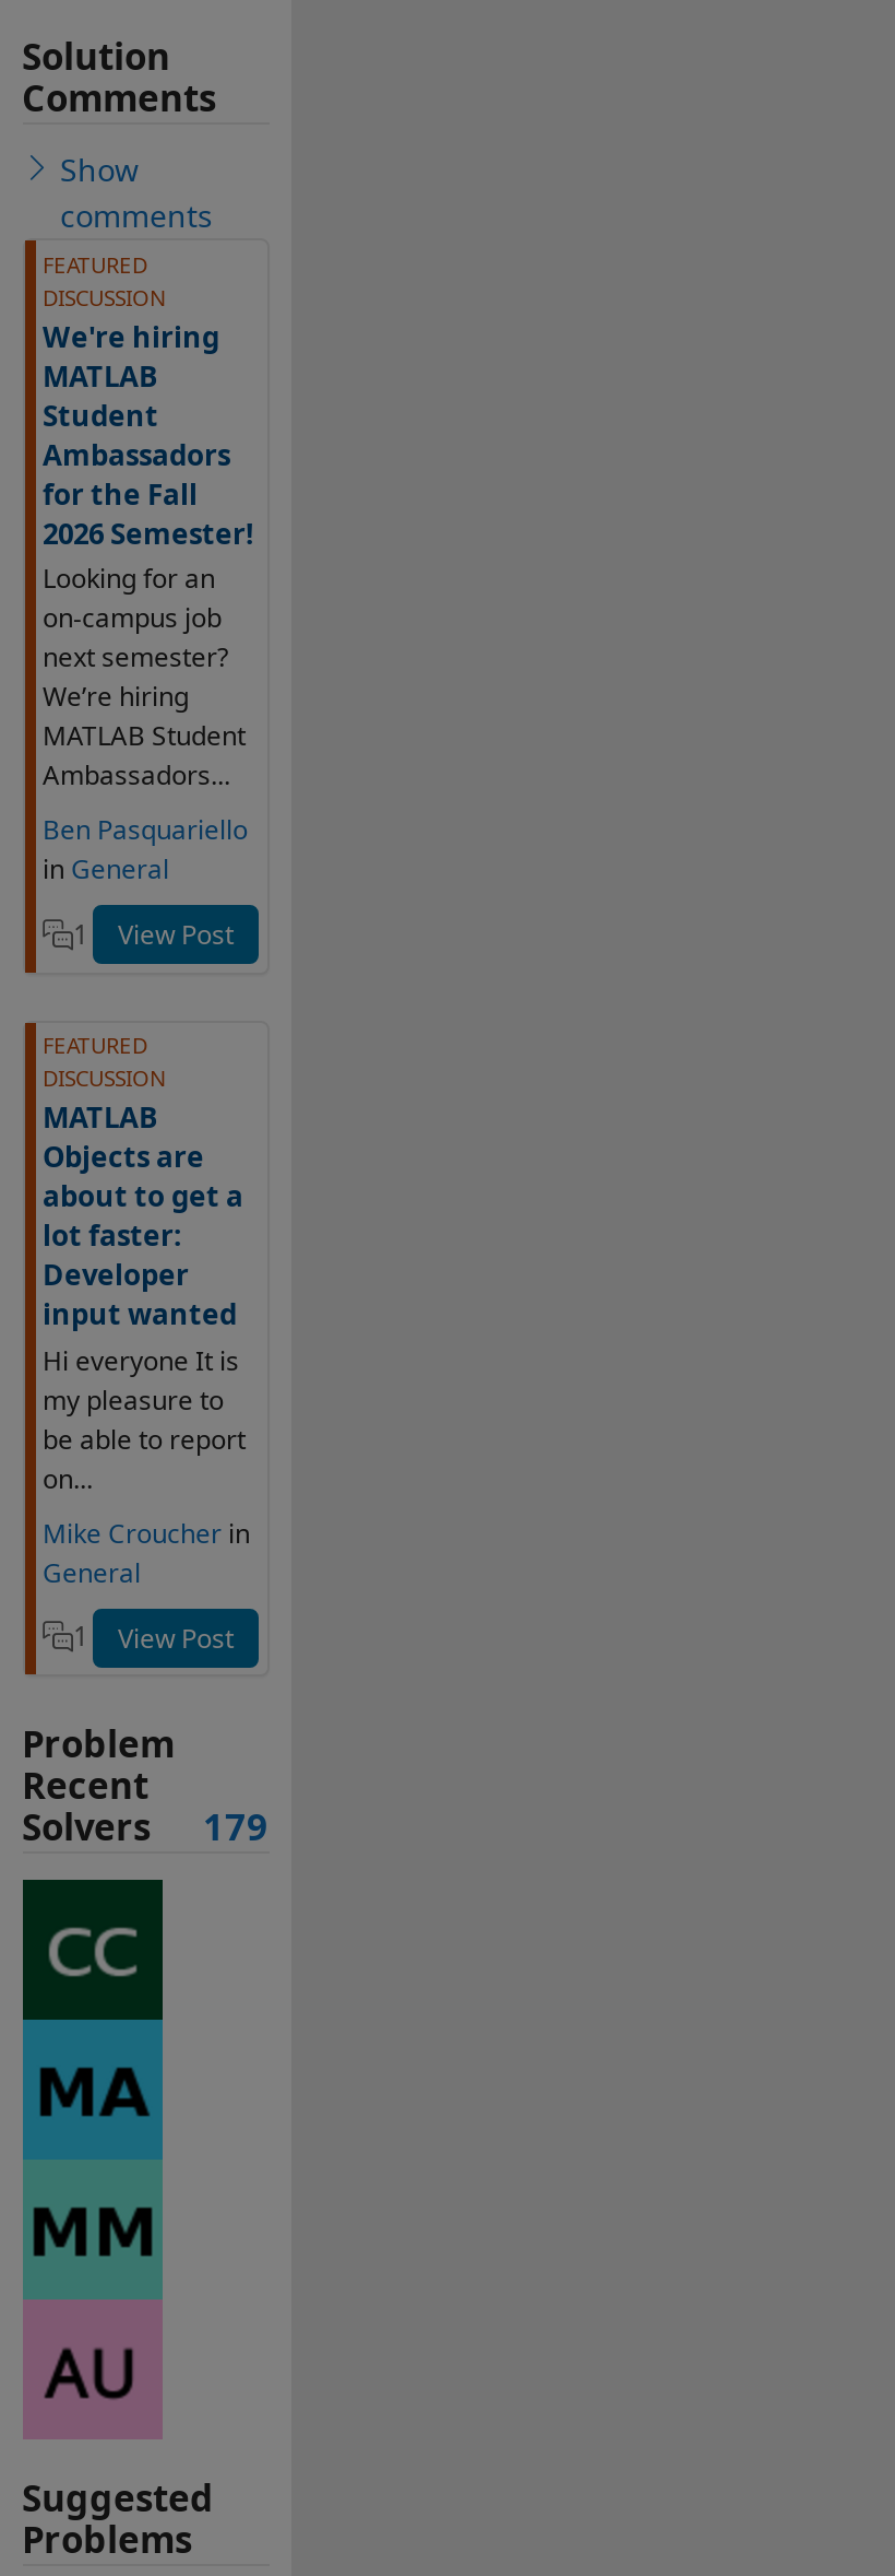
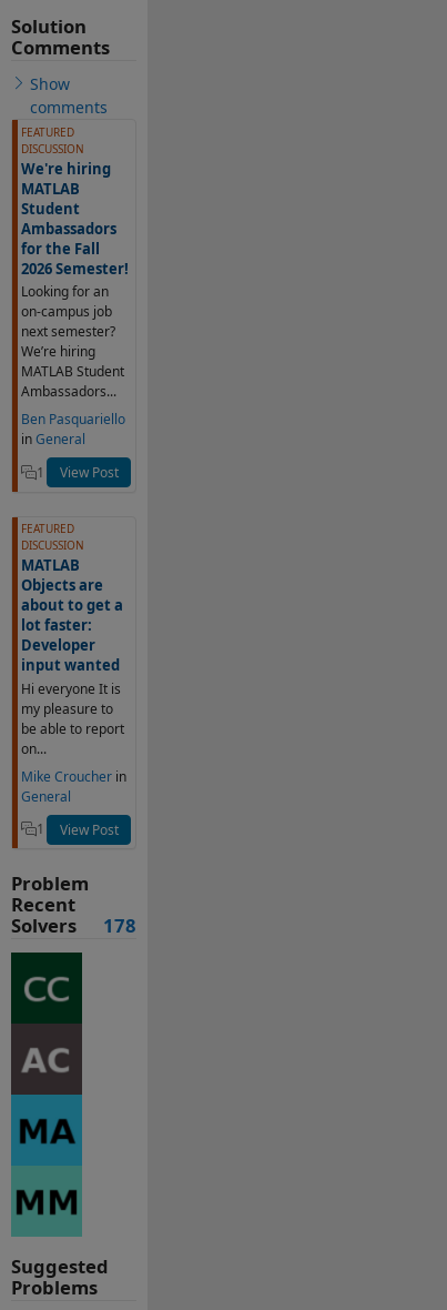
[22,1802,268,1852] Solvers 179 -> [11,913,136,939] Solvers 178
[21,2018,165,2439] [image] -> [10,1024,83,1238] [image]

